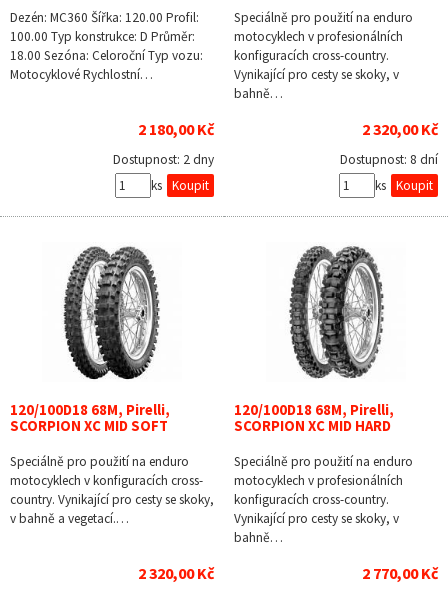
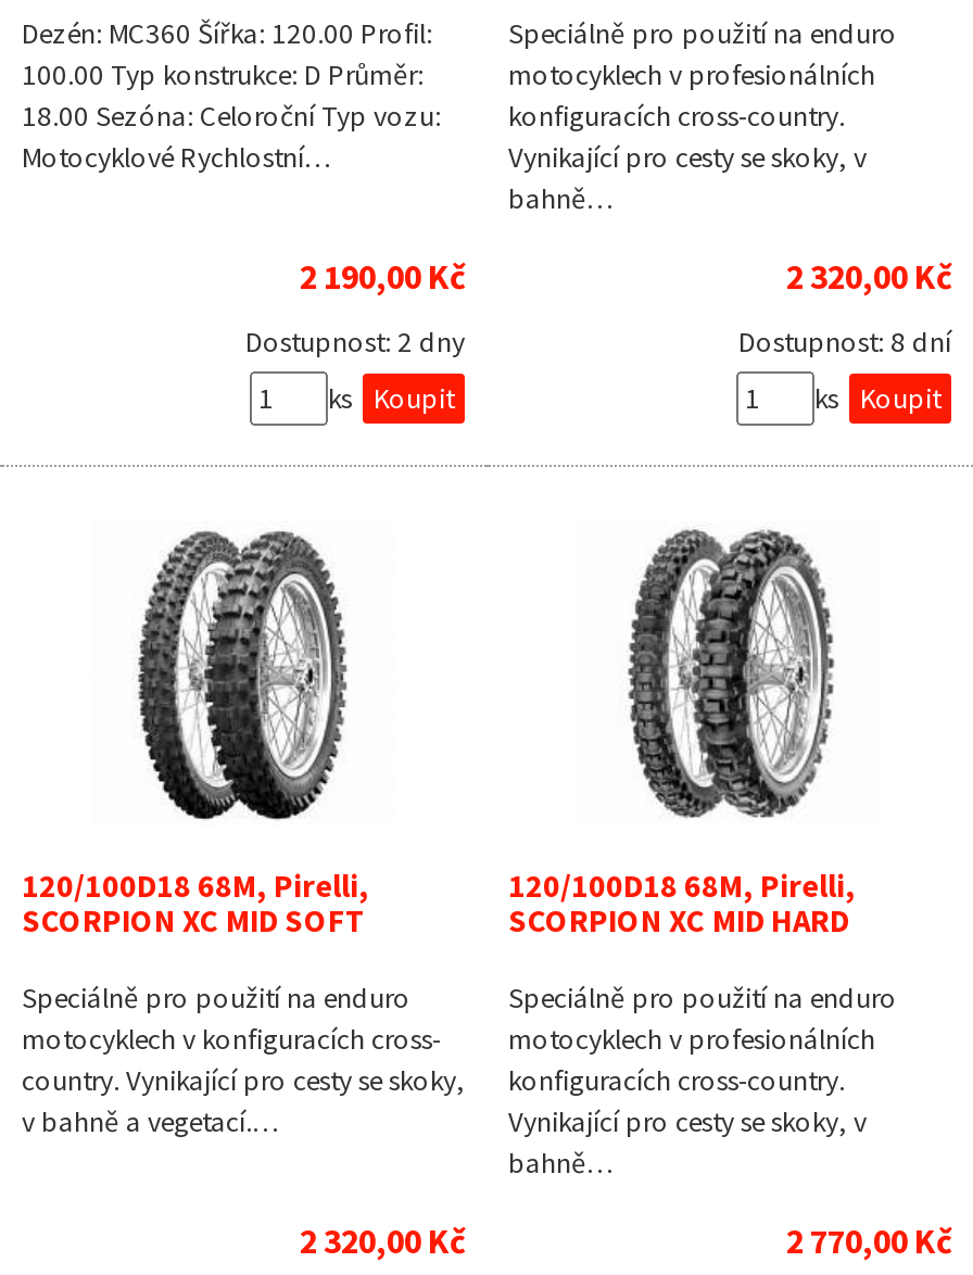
[138,119,214,139] 2 180,00 Kč -> [300,255,465,298] 2 190,00 Kč

